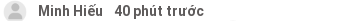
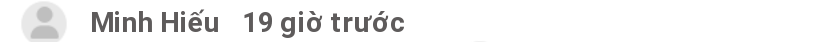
[38,3,204,19] Minh Hiếu 40 phút trước -> [90,6,406,38] Minh Hiếu 19 giờ trước

